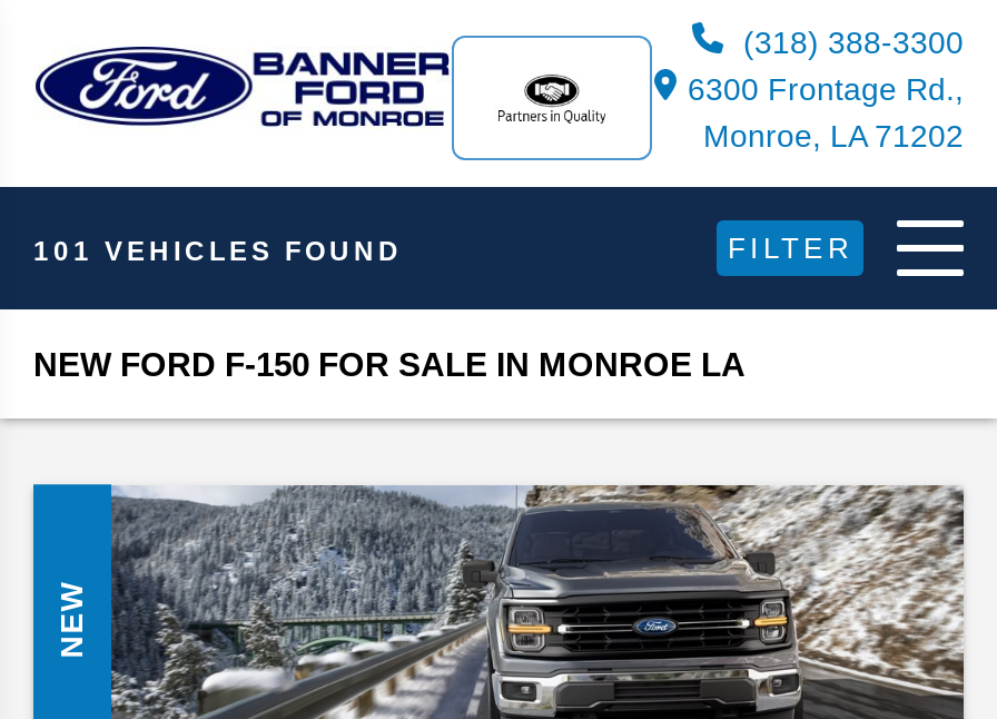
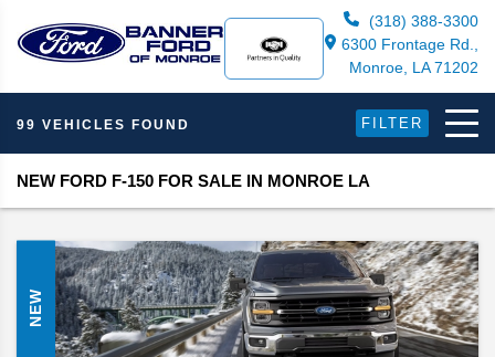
[33,235,403,266] 101 VEHICLES FOUND -> [17,117,190,132] 99 VEHICLES FOUND

